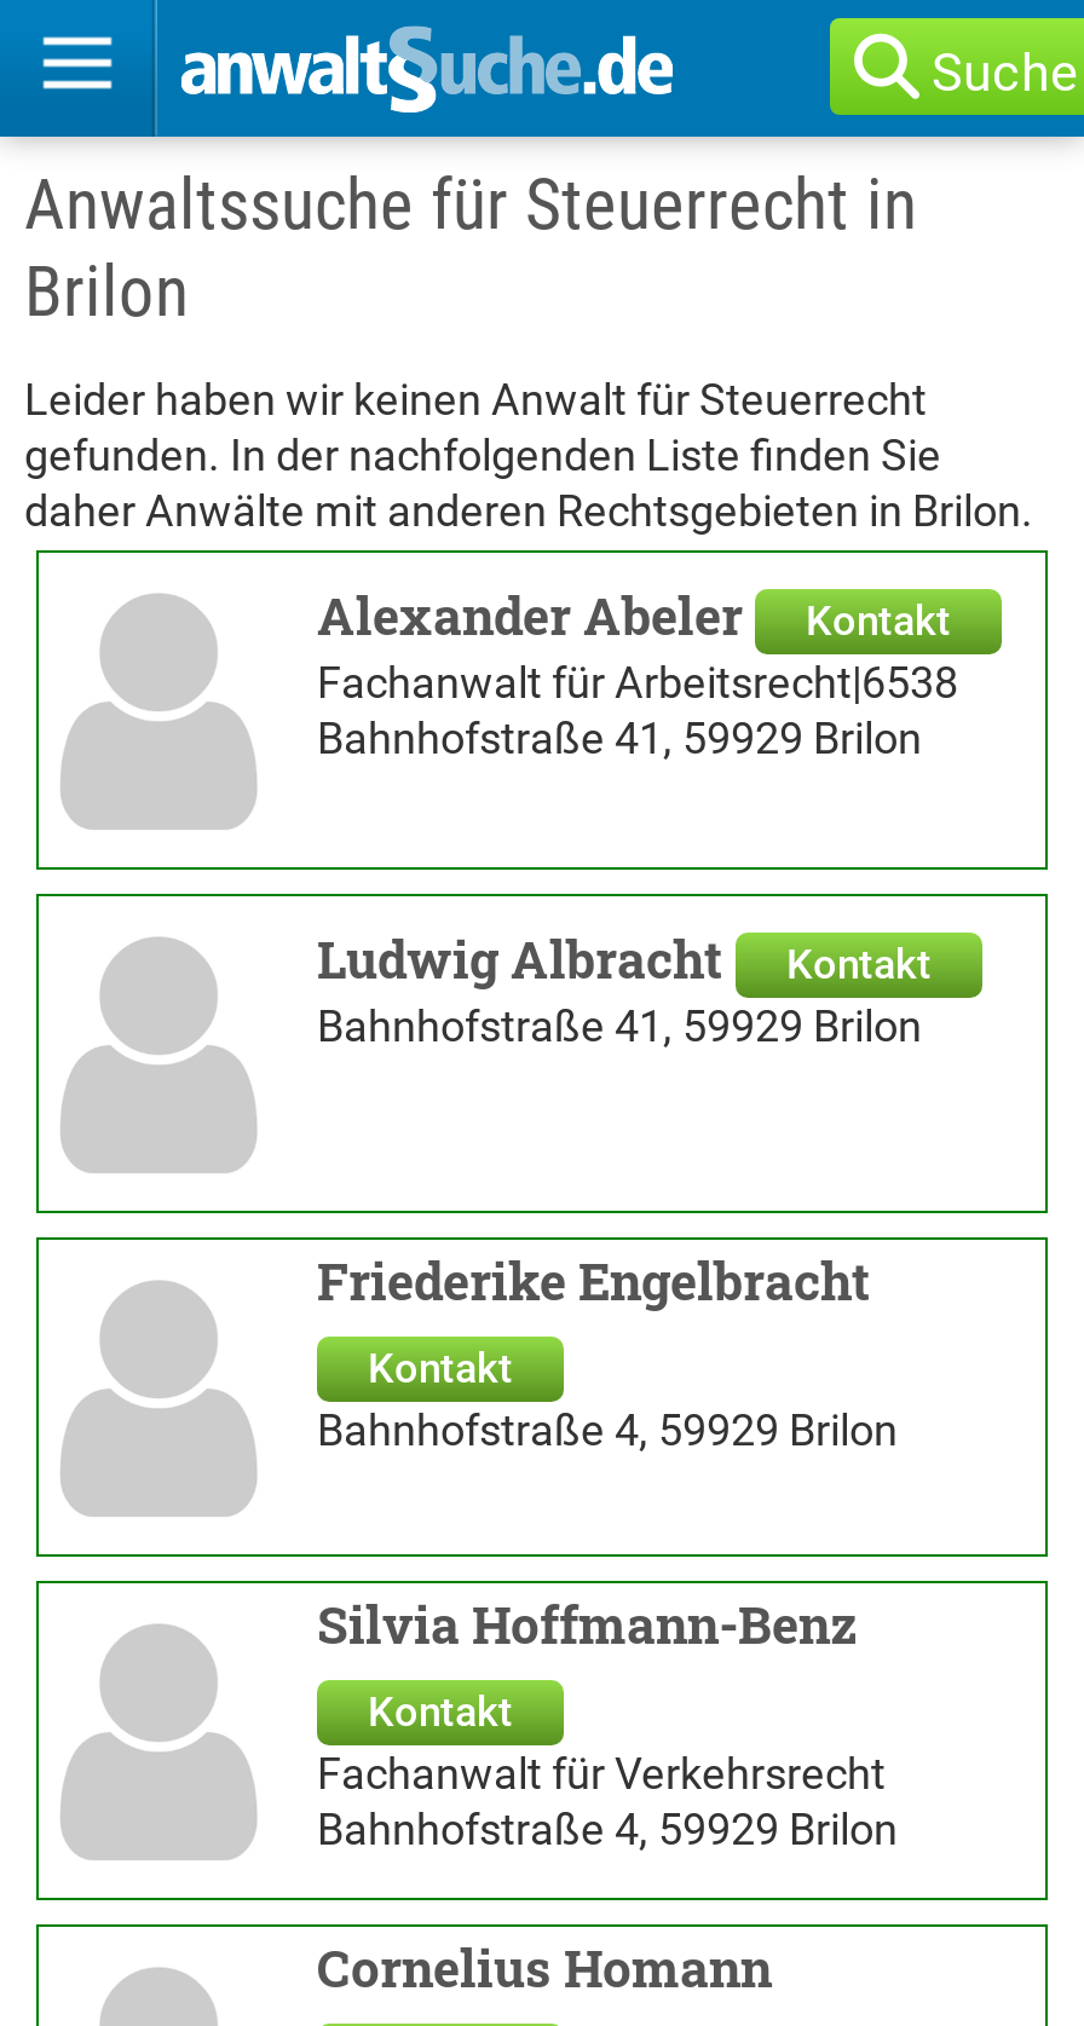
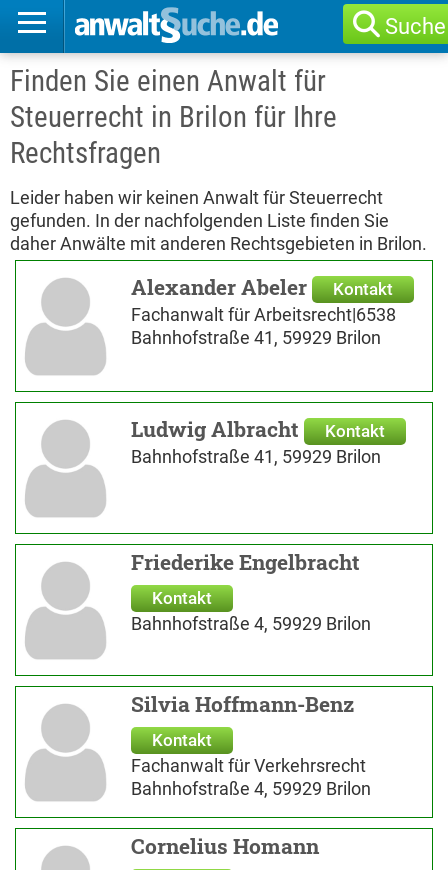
[24,163,917,333] Anwaltssuche für Steuerrecht in | Brilon -> [10,64,337,170] Finden Sie einen Anwalt für | Steuerrecht in Brilon für Ihre | Rechtsfragen

